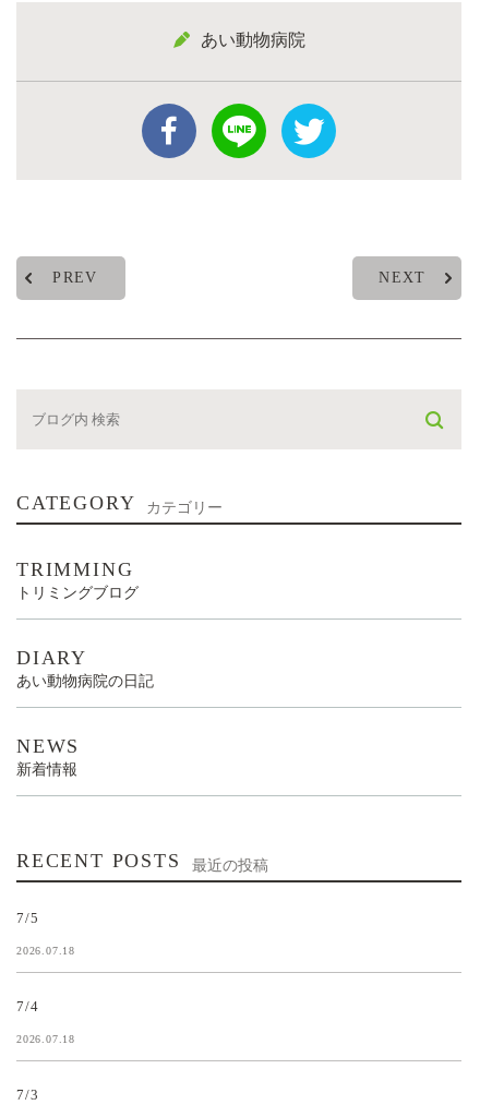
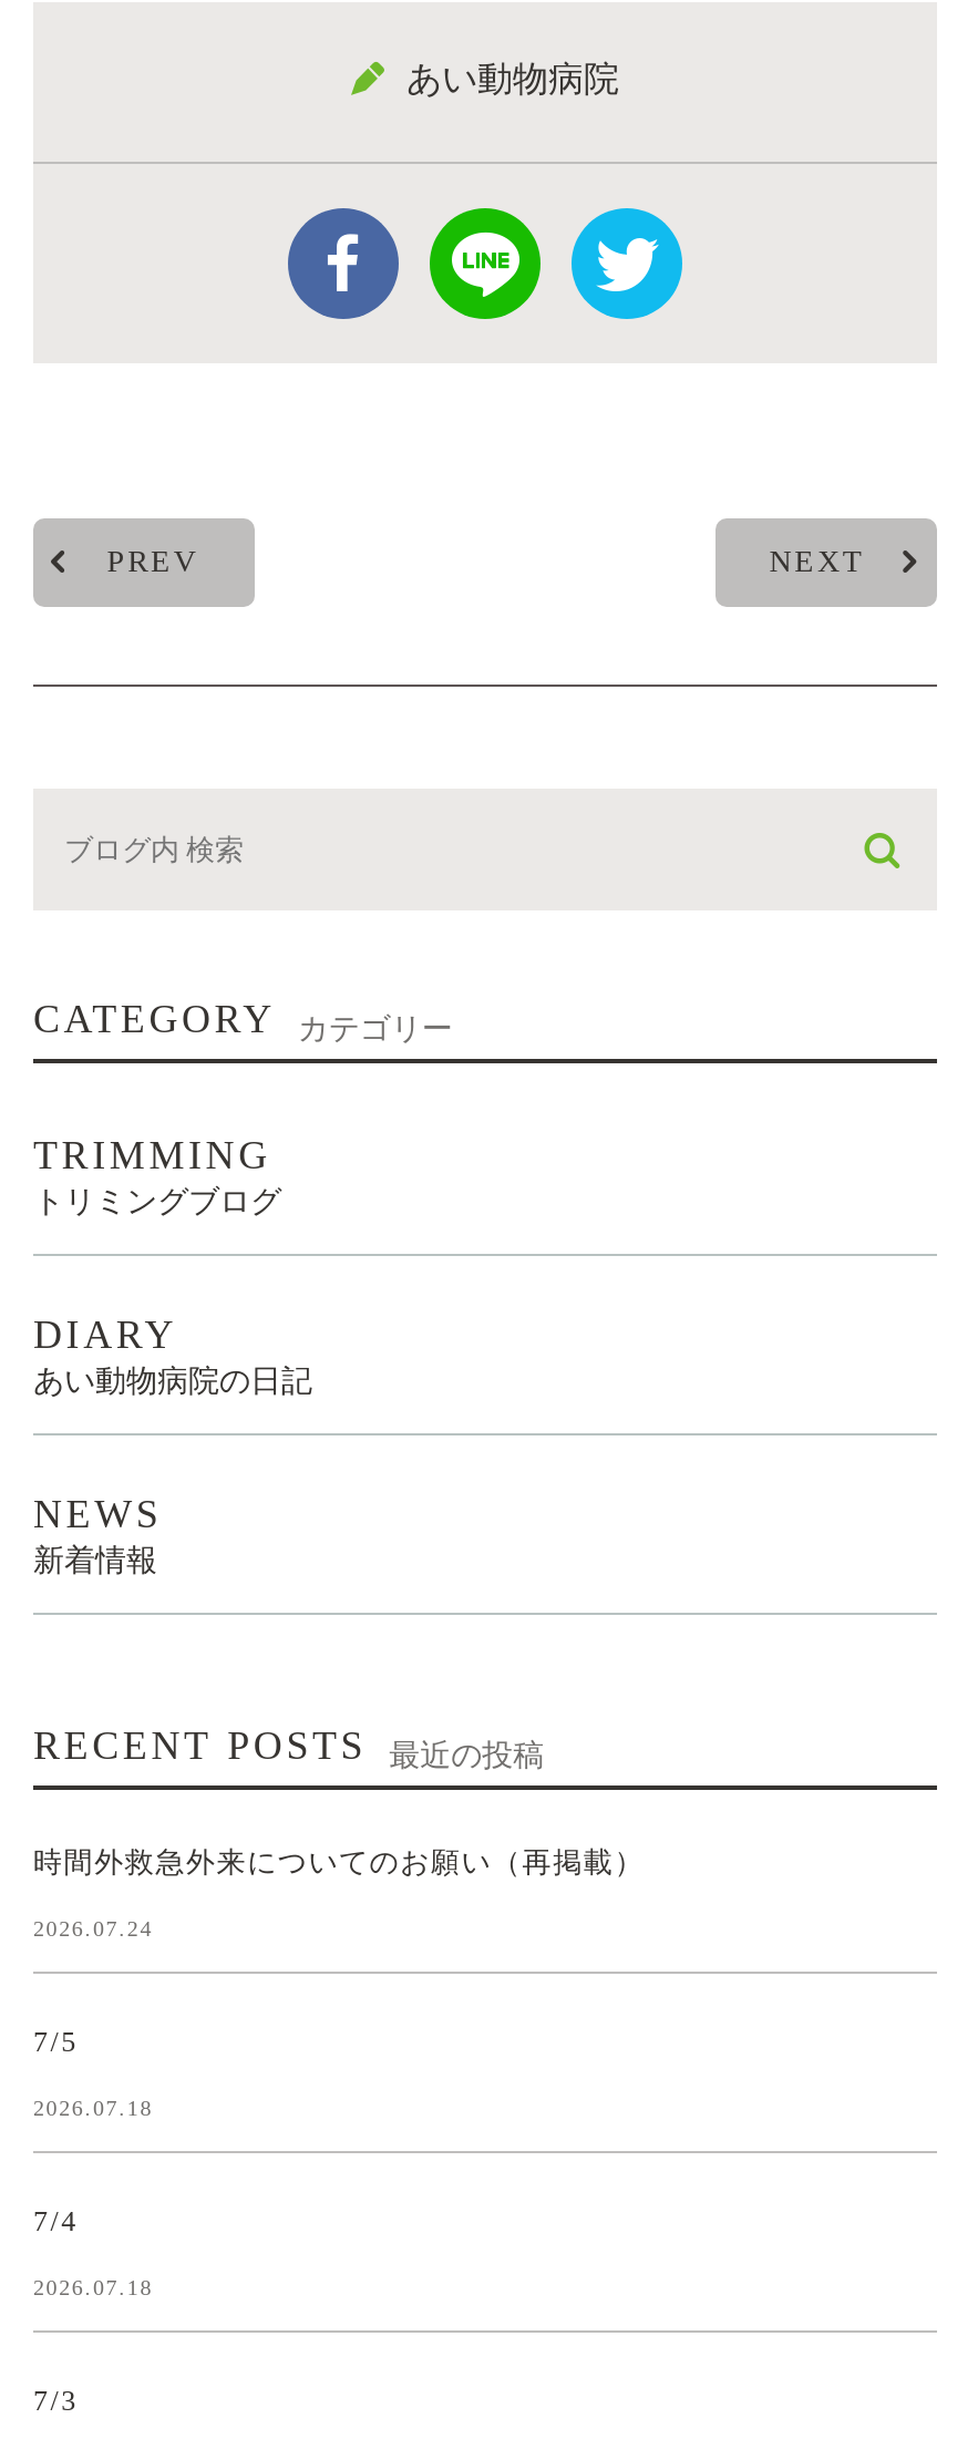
none -> [33,1846,645,1941] 時間外救急外来についてのお願い（再掲載） | 2026.07.24

